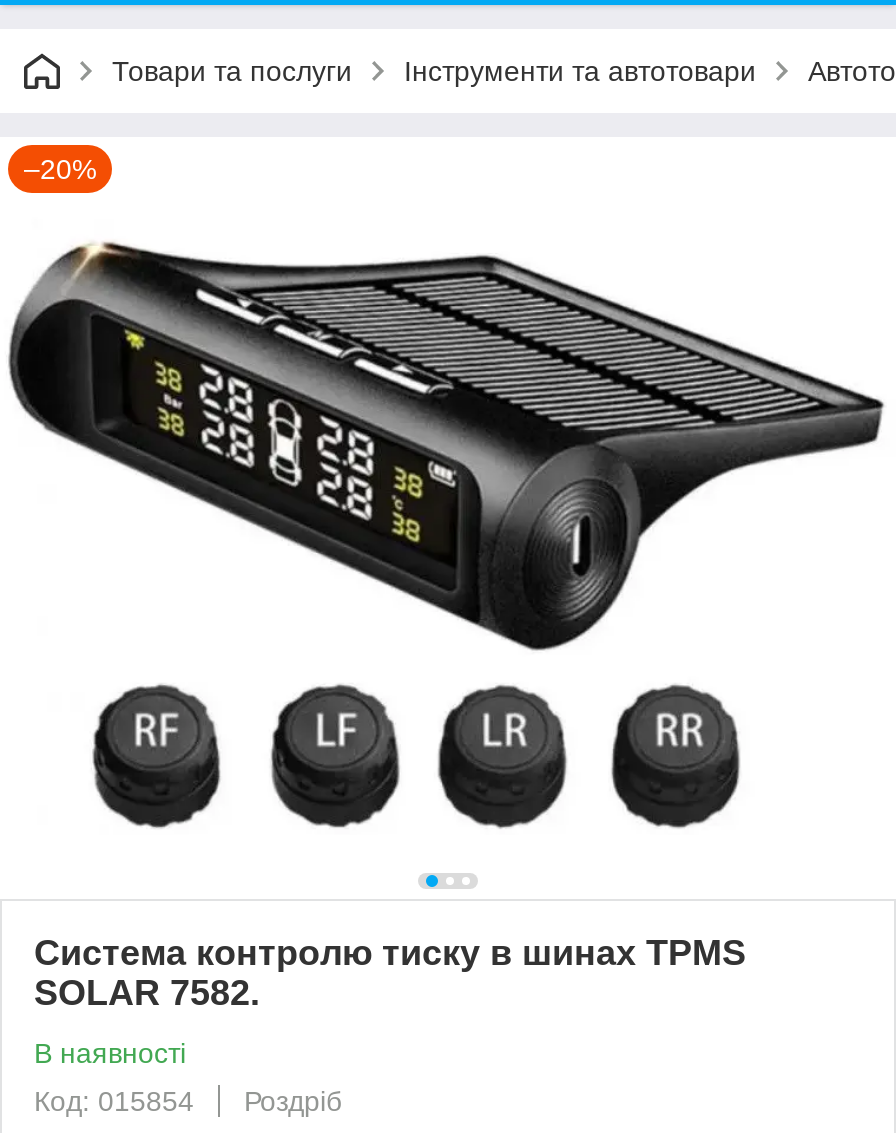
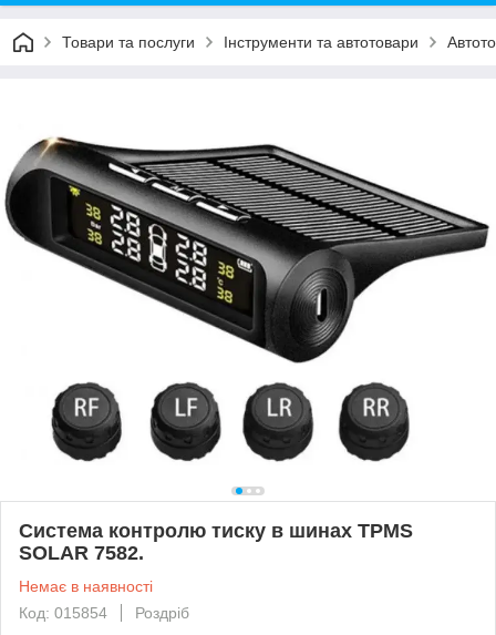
[24,153,96,185] –20% -> none
[34,1037,186,1069] В наявності -> [19,577,153,595] Немає в наявності

